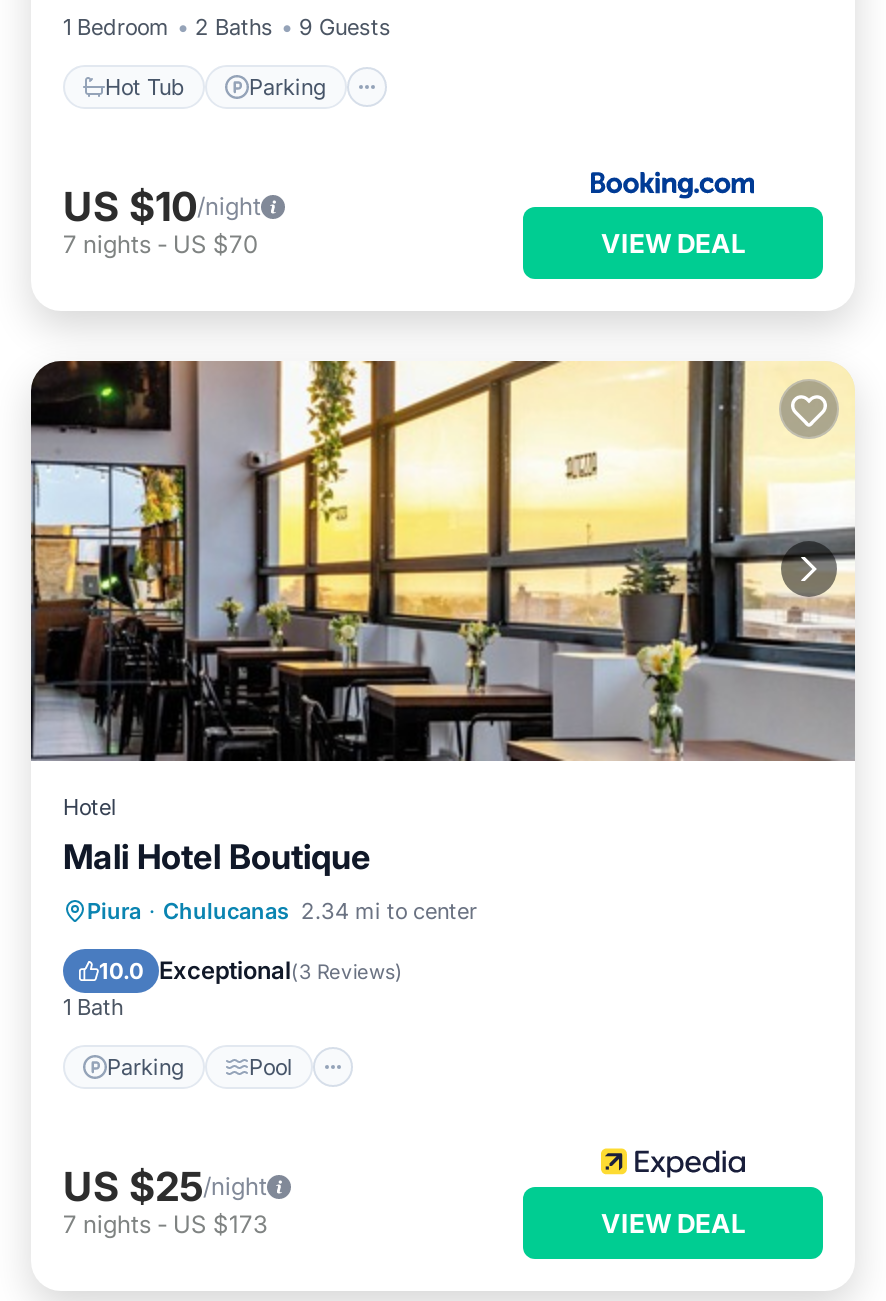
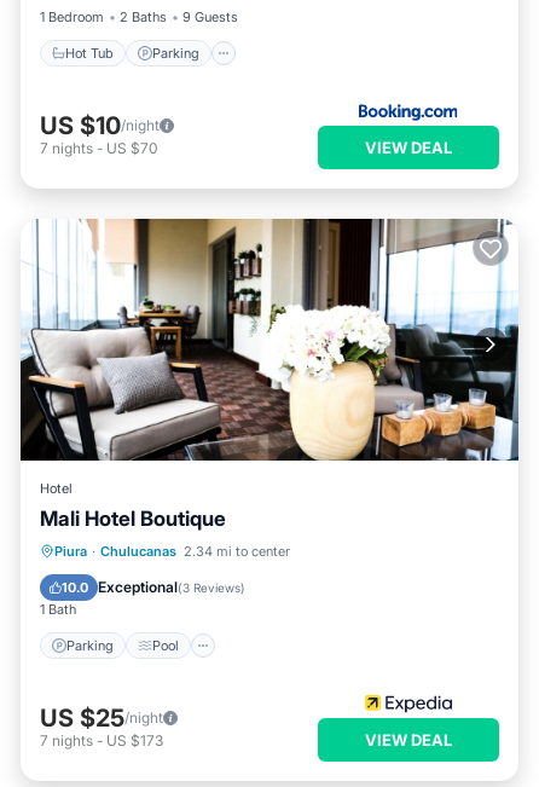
[29,359,857,763] [image] -> [21,218,520,462] [image]

